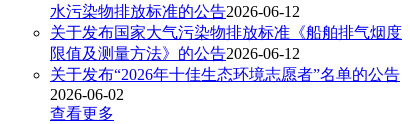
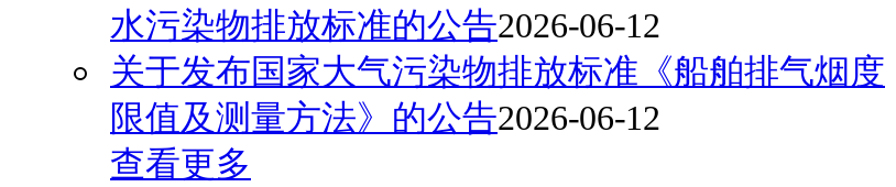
[50,66,400,103] 关于发布“2026年十佳生态环境志愿者”名单的公告 | 2026-06-02 -> none

